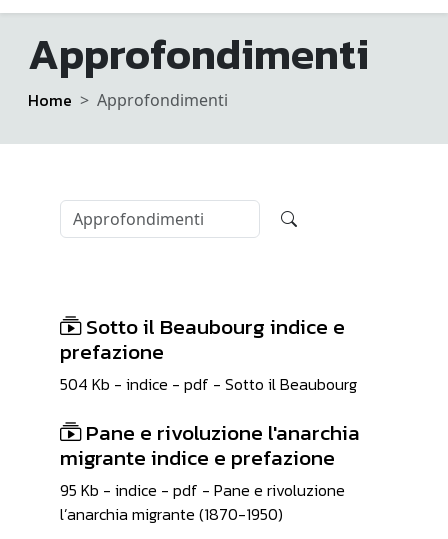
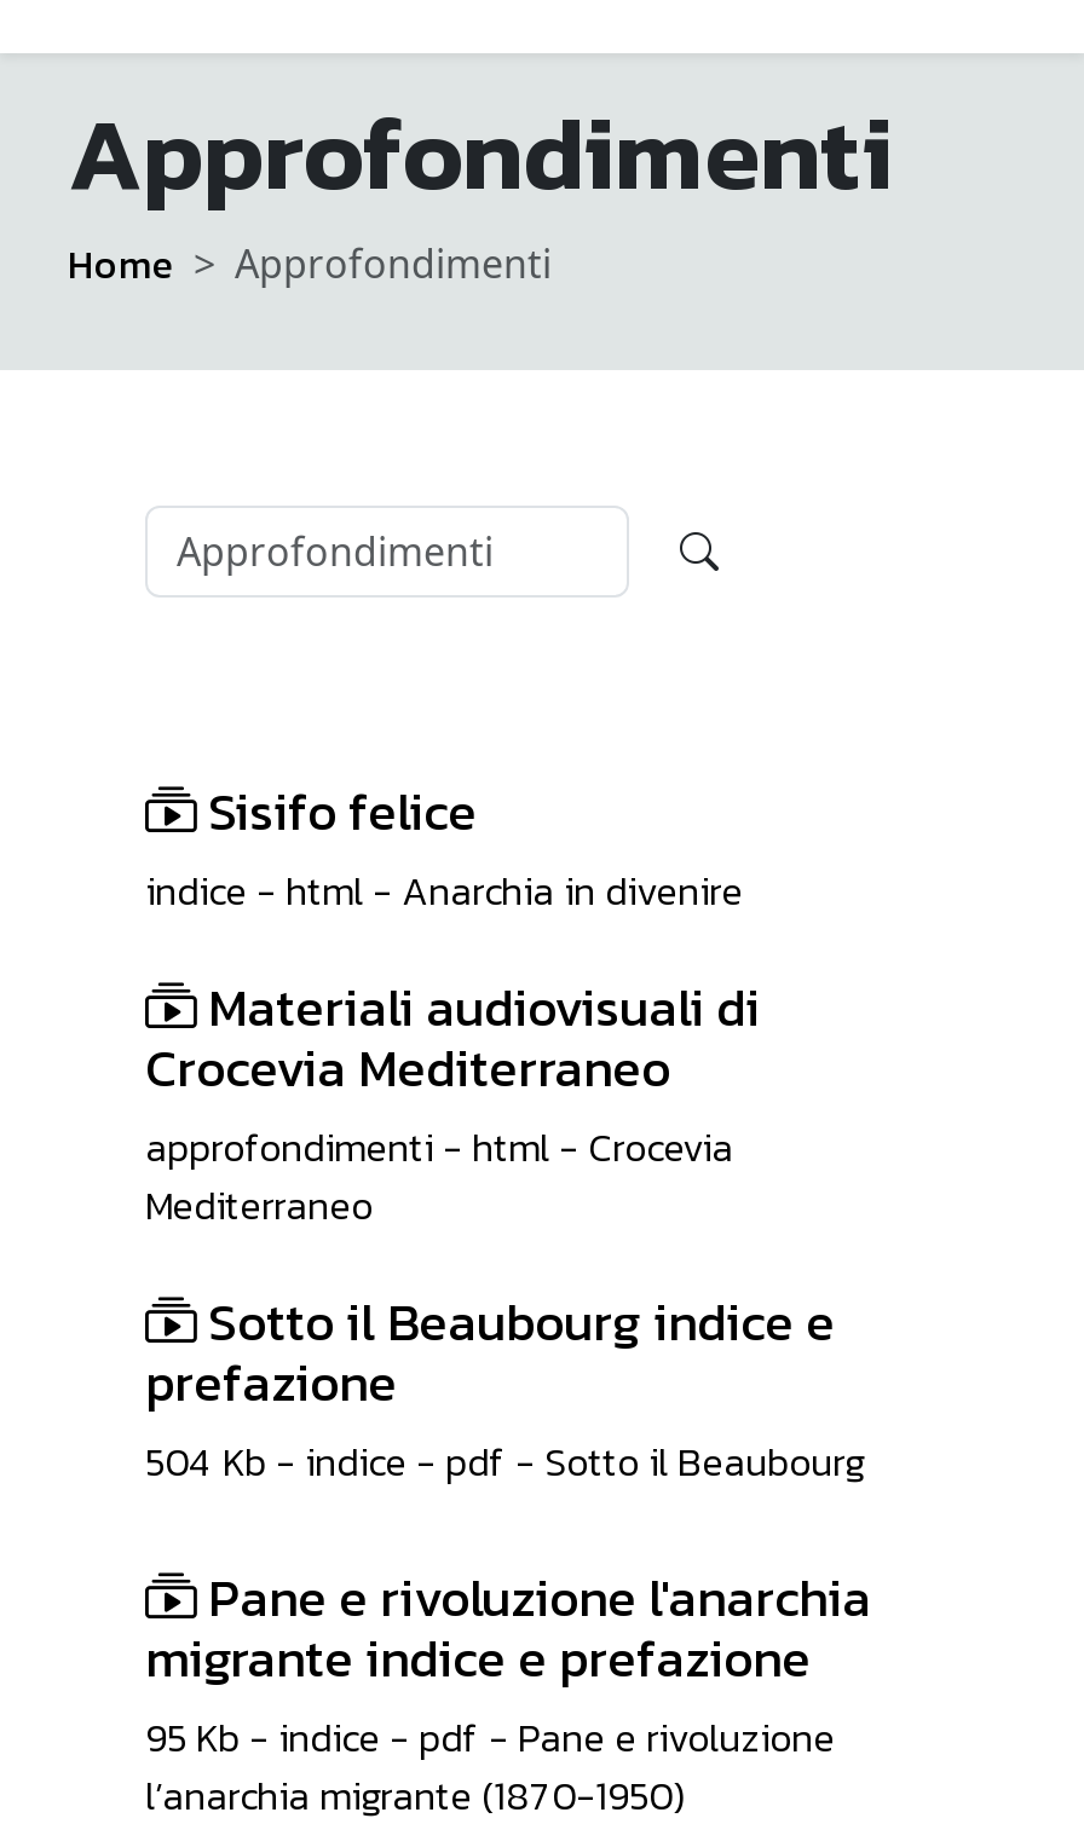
none -> [145,775,760,1234] Sisifo felice | indice - html - Anarchia in divenire | Materiali audiovisuali di | Crocevia Mediterraneo | approfondimenti - html - Crocevia | Mediterraneo

